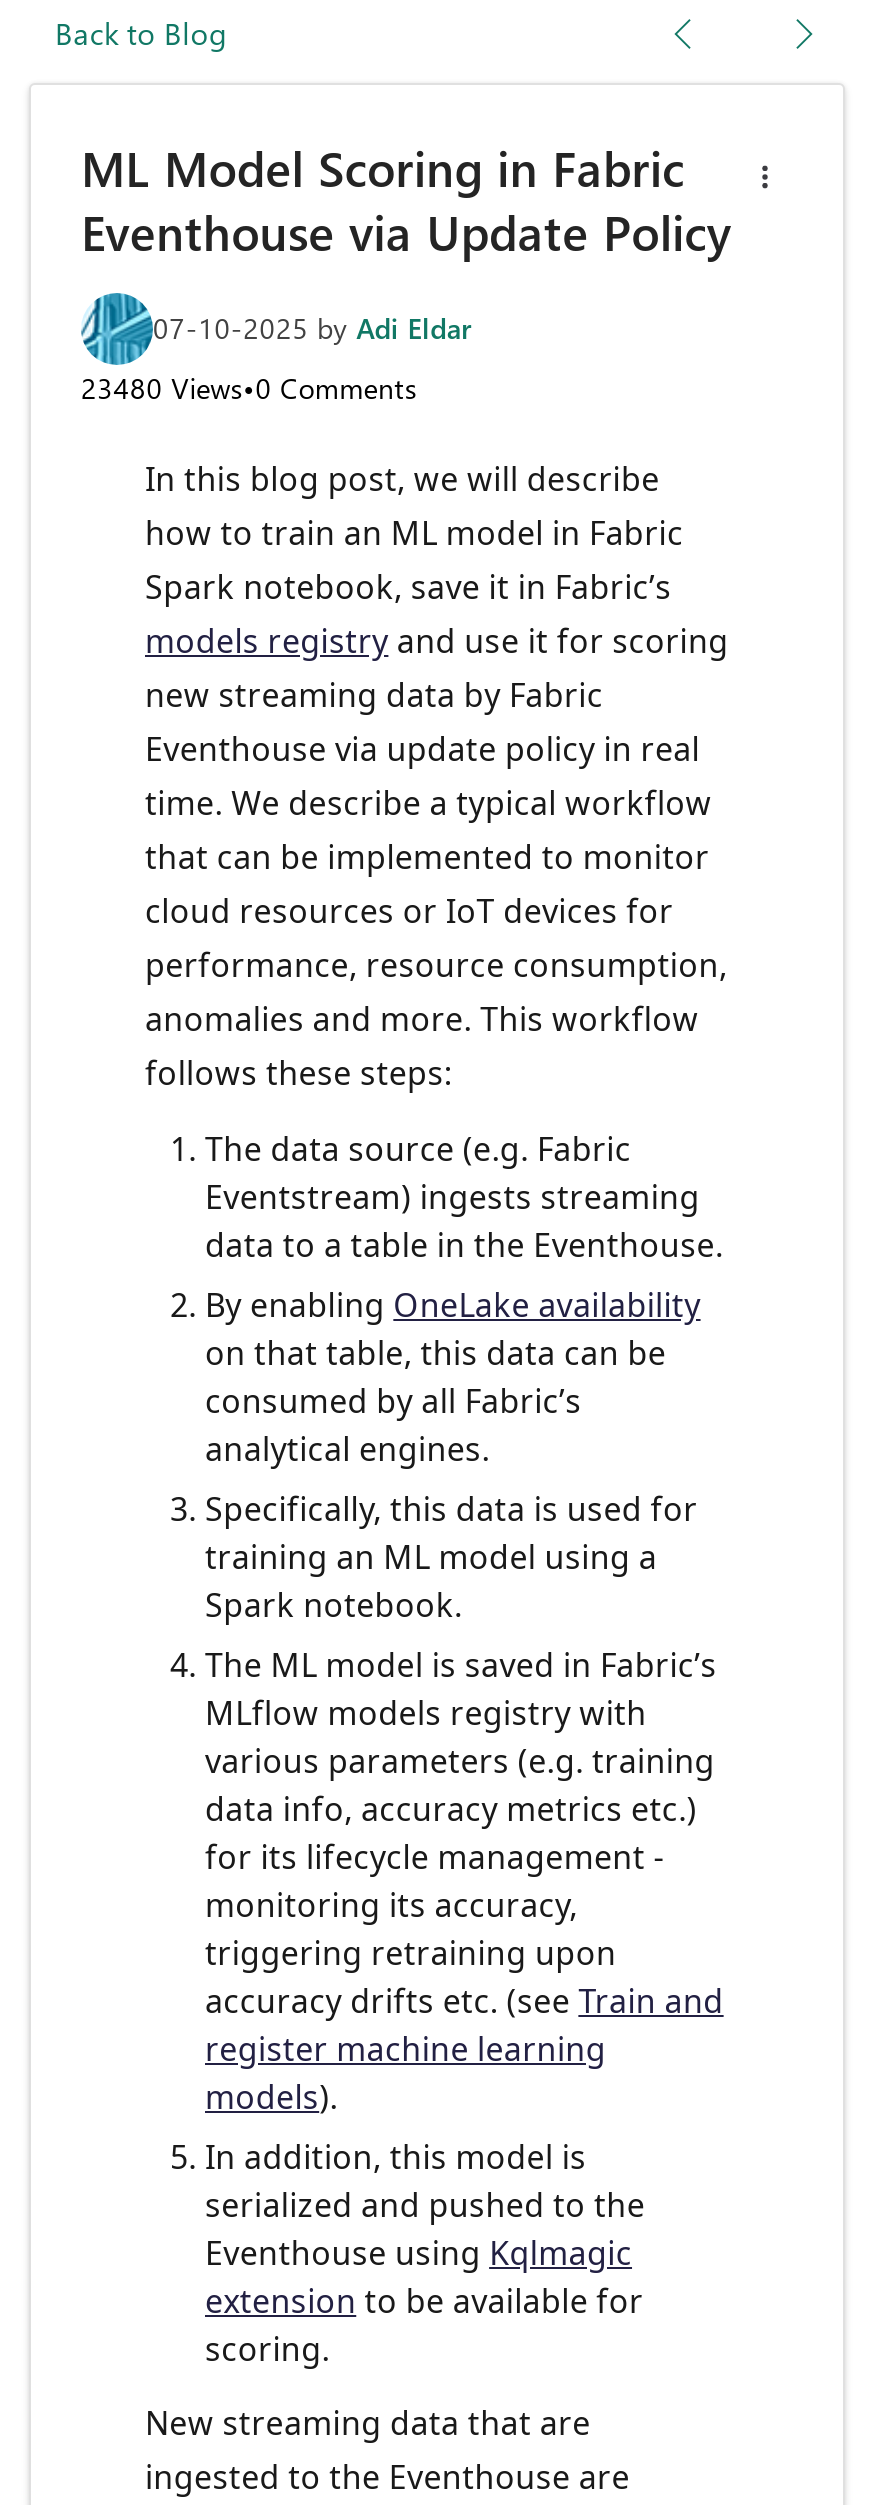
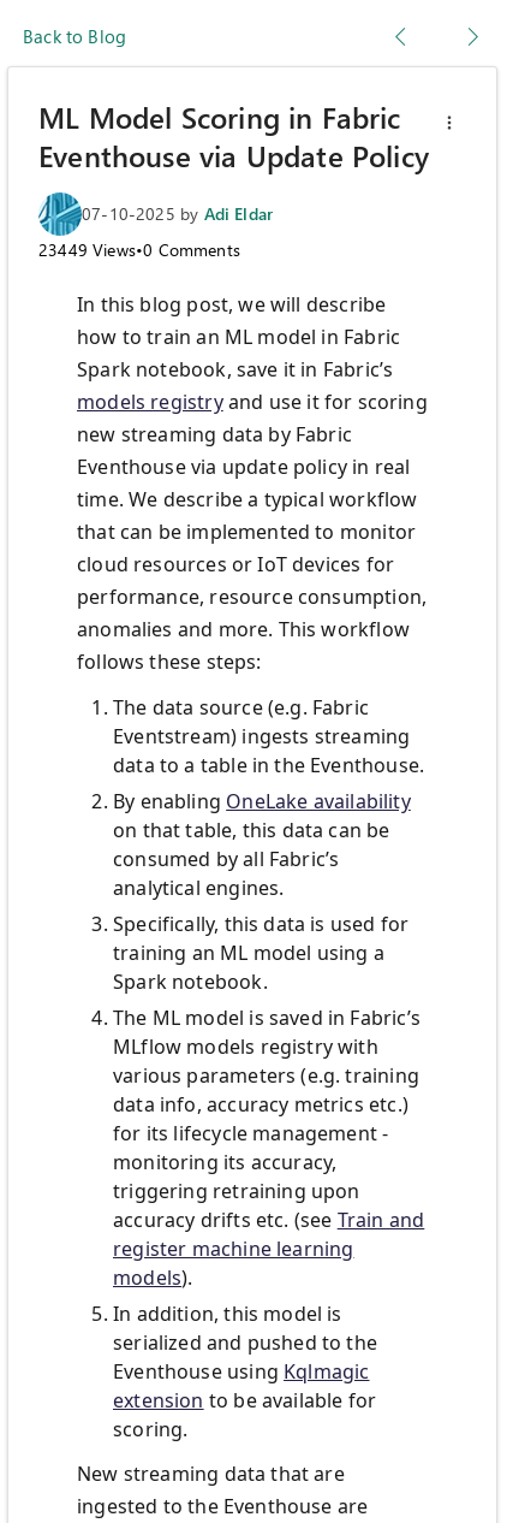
[81,370,417,408] 23480 Views•0 Comments -> [38,239,240,262] 23449 Views•0 Comments

